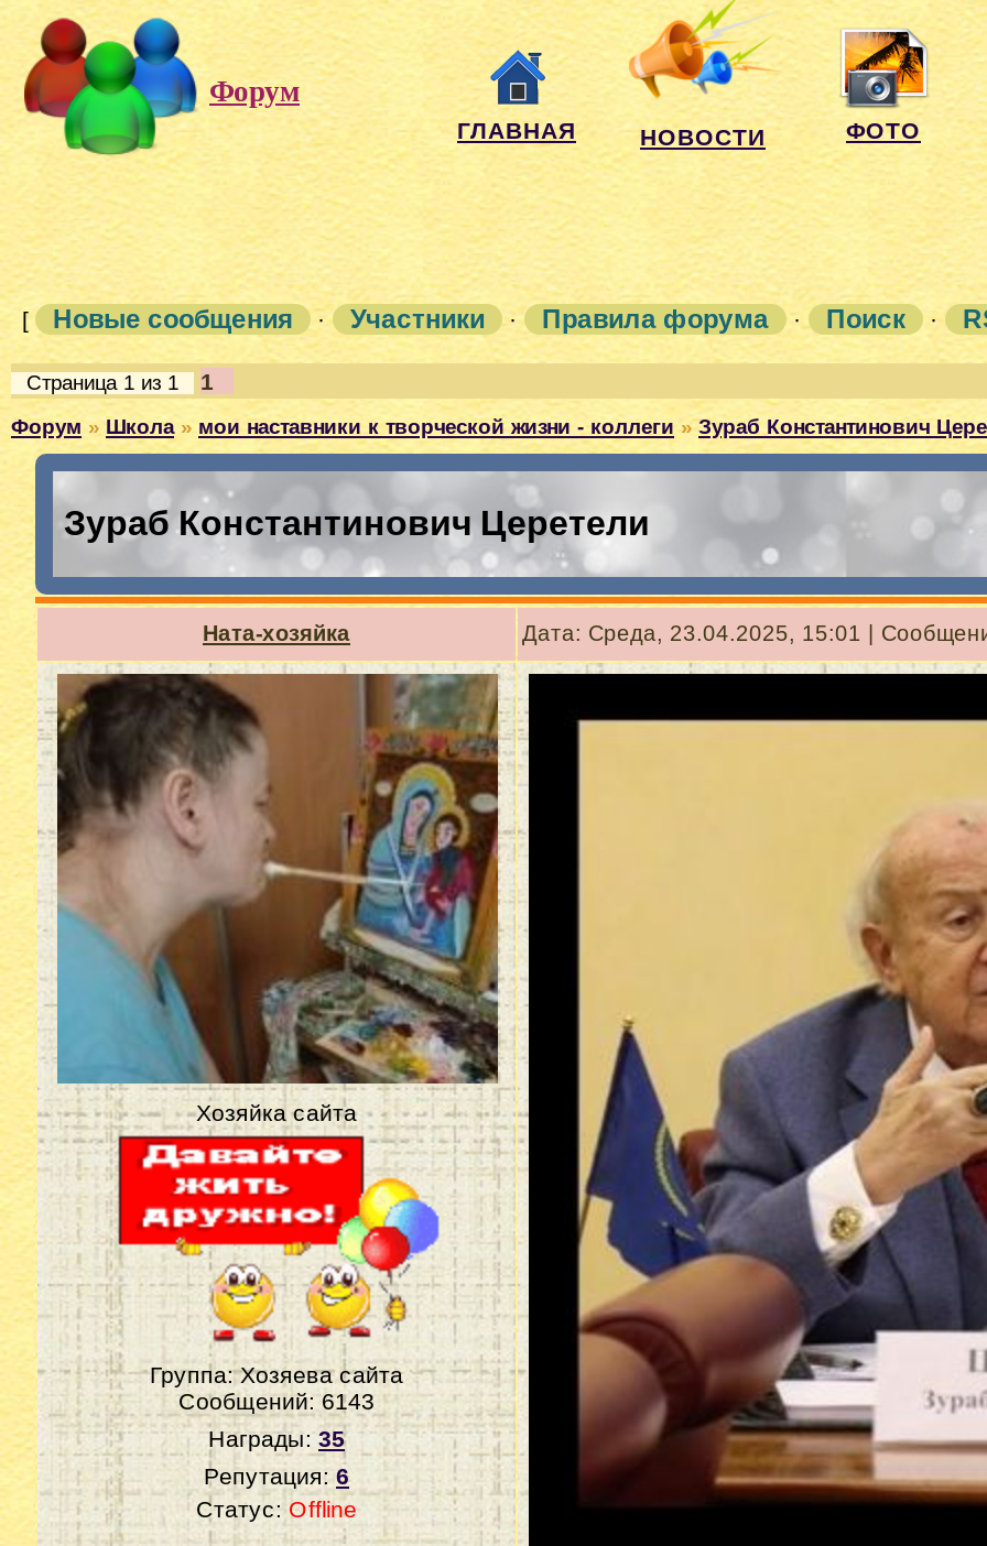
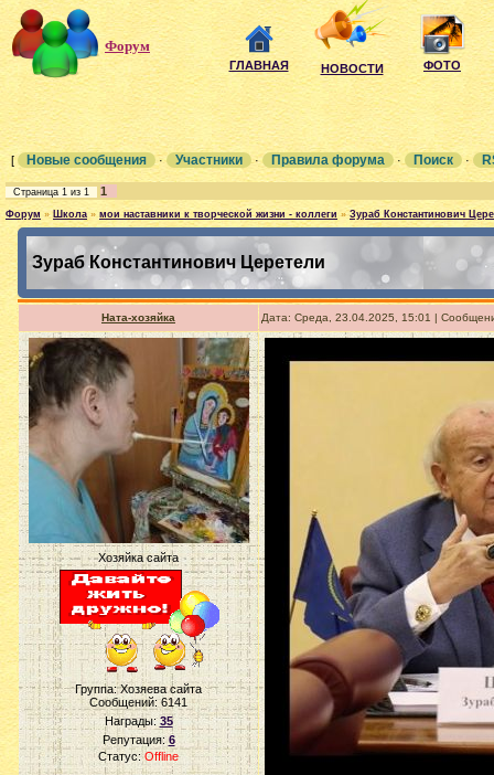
[178,1387,375,1414] Сообщений: 6143 -> [89,696,187,709] Сообщений: 6141

